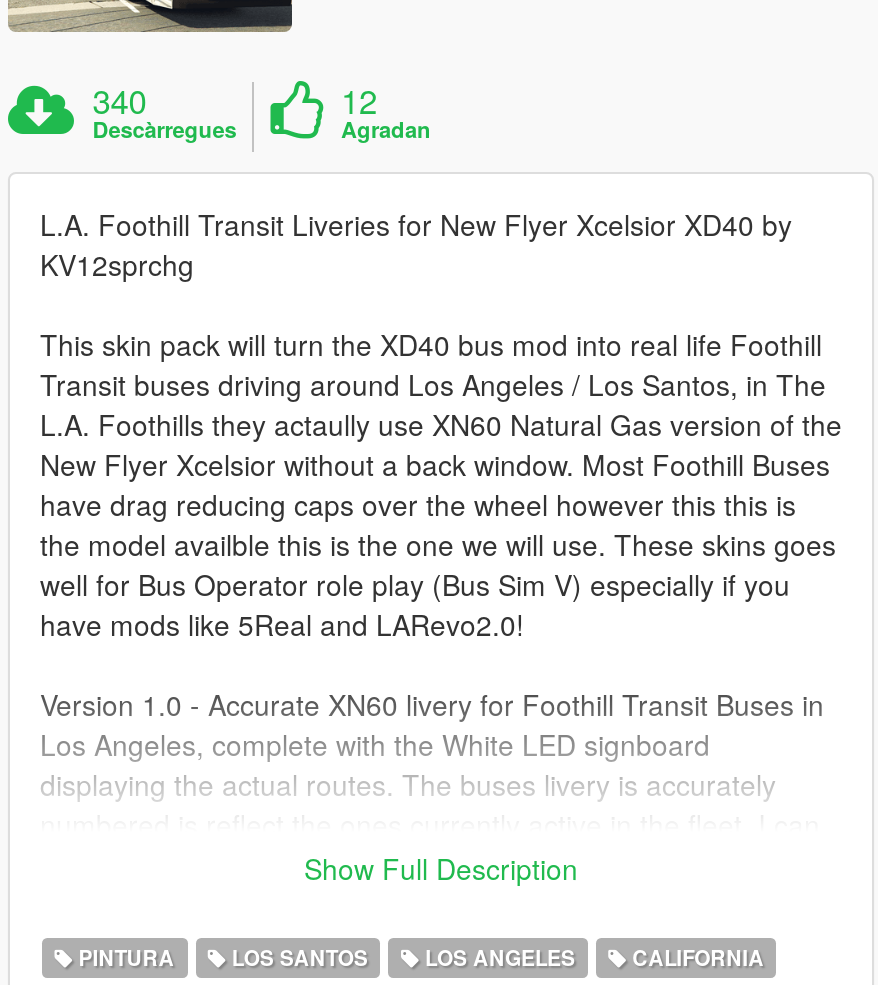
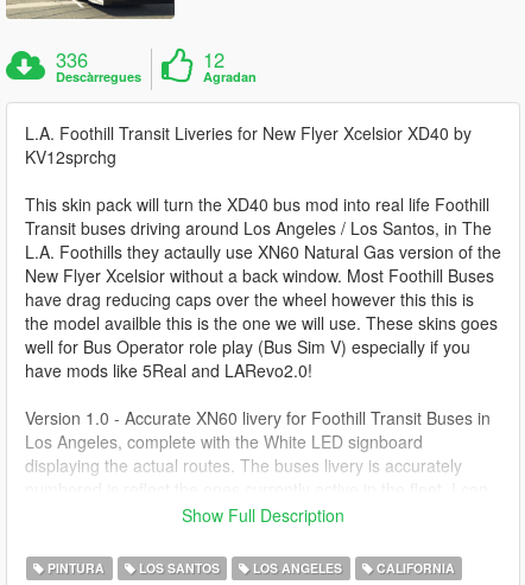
[92,76,146,124] 340 -> [56,45,88,73] 336

